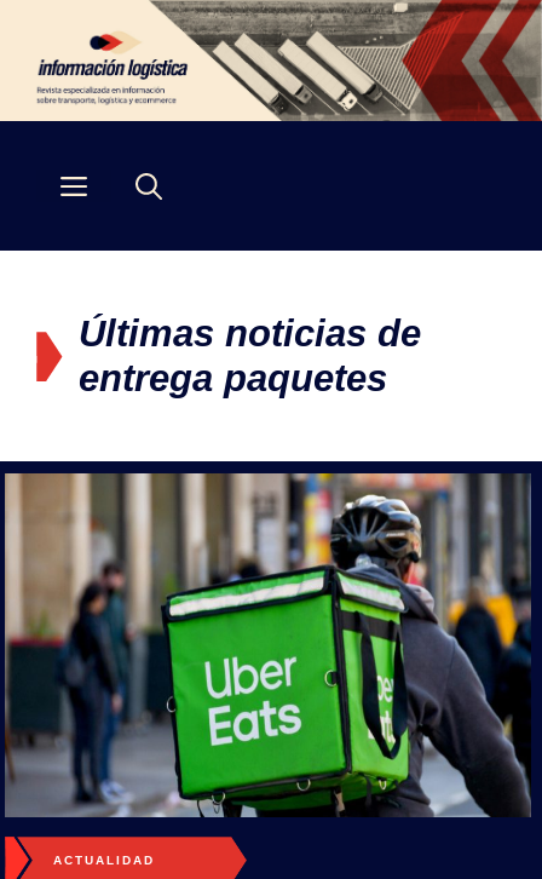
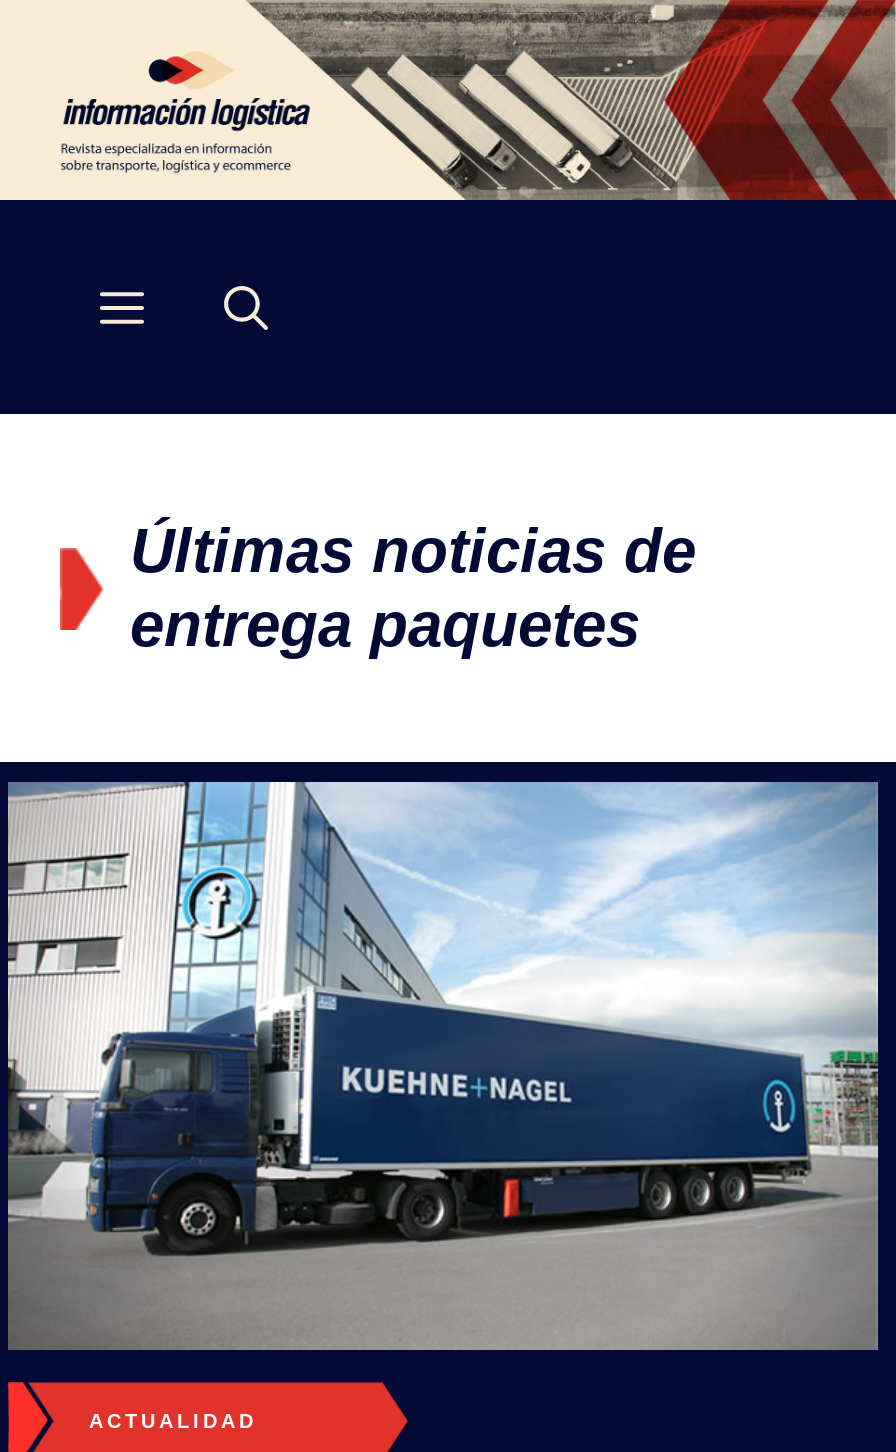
[5,472,531,817] [image] -> [6,780,880,1352] [image]

